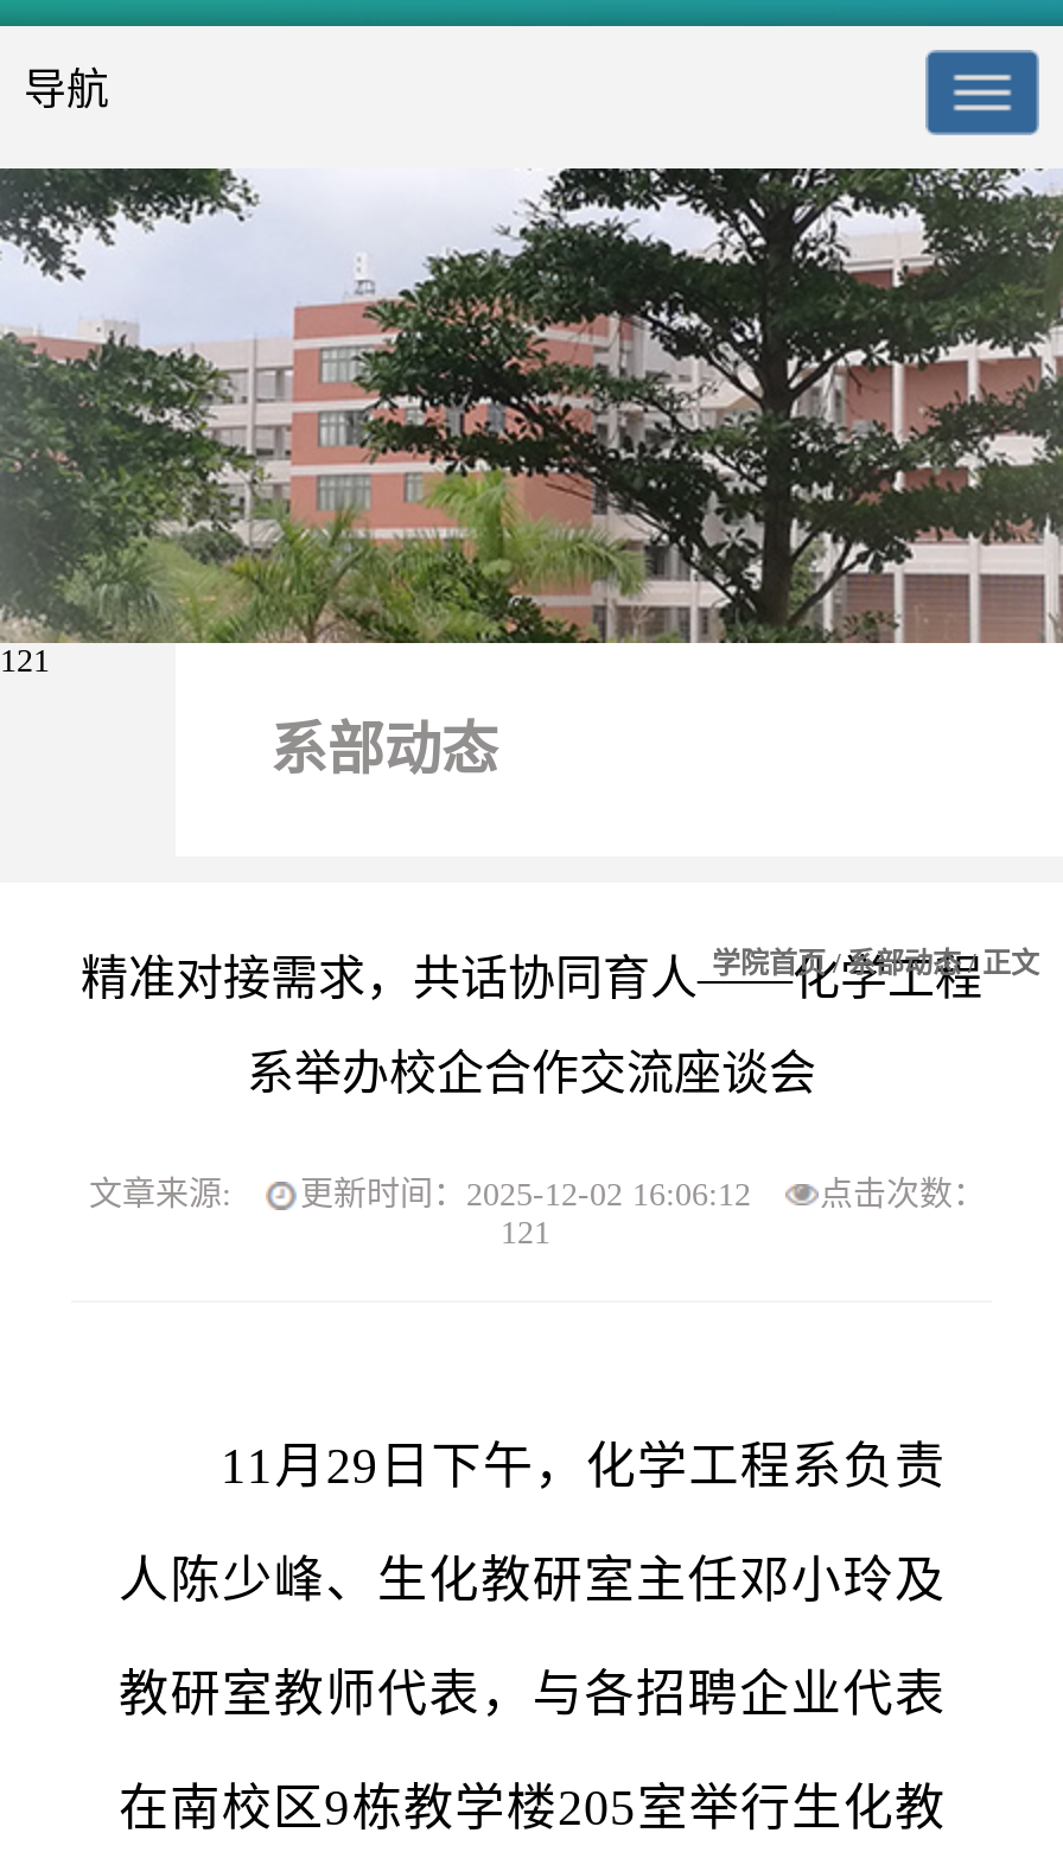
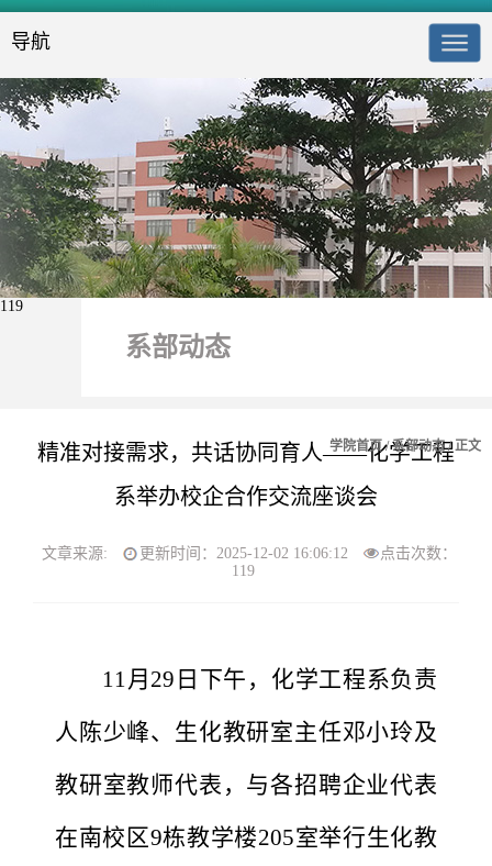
[0,643,50,678] 121 -> [0,298,23,314] 119
[501,1214,550,1250] 121 -> [232,562,255,579] 119

